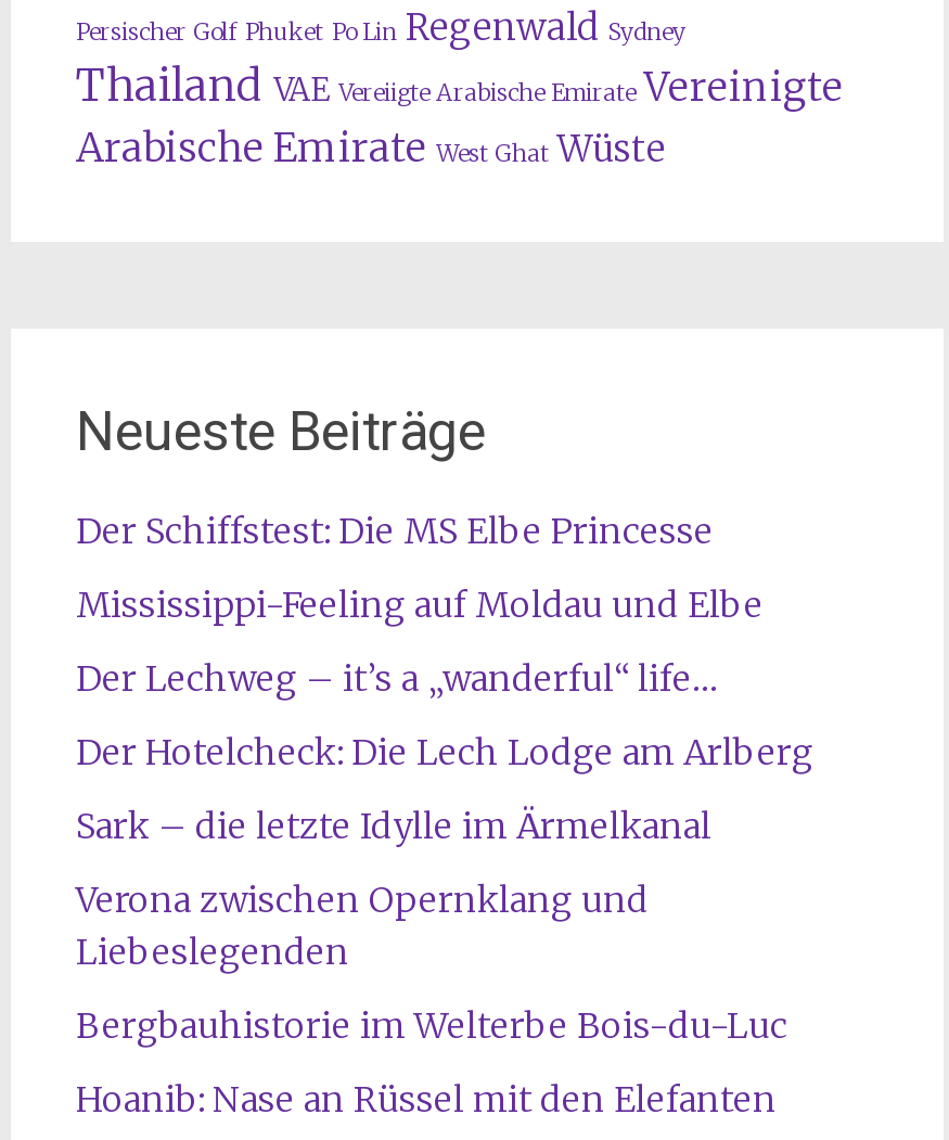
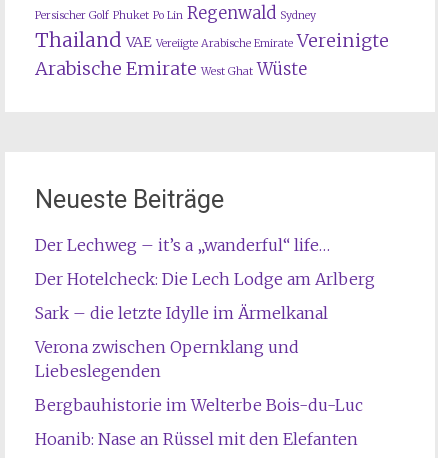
[76,510,764,627] Der Schiffstest: Die MS Elbe Princesse | Mississippi-Feeling auf Moldau und Elbe -> none

